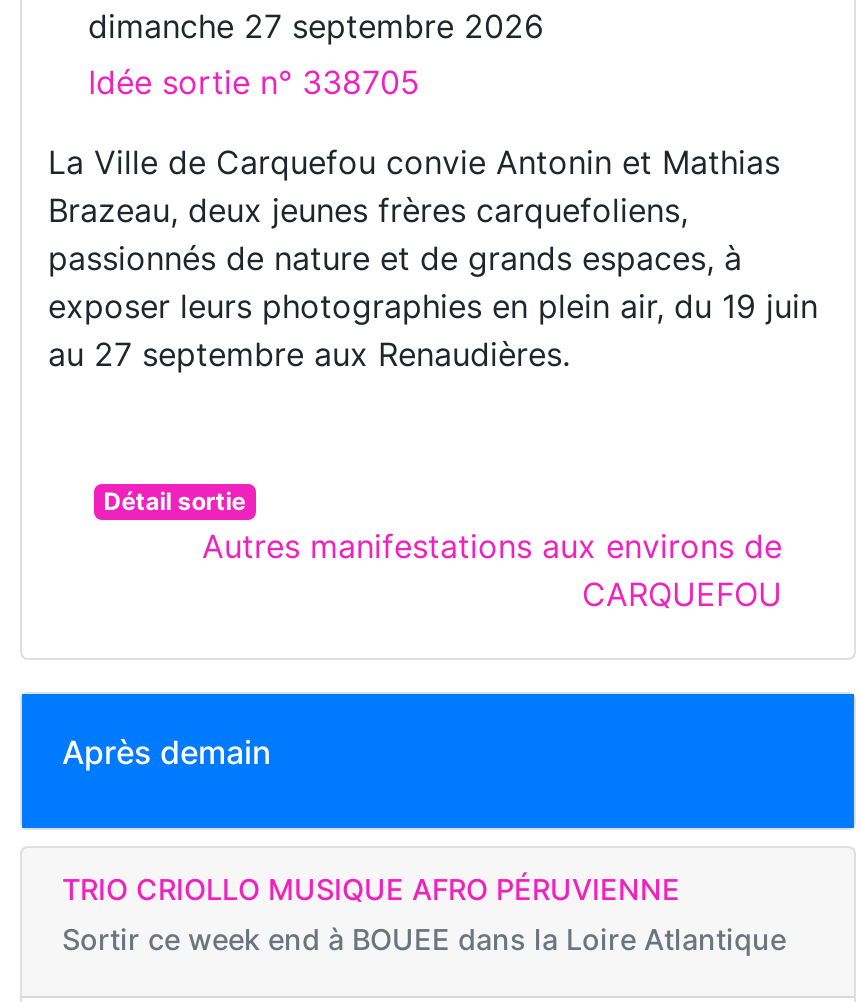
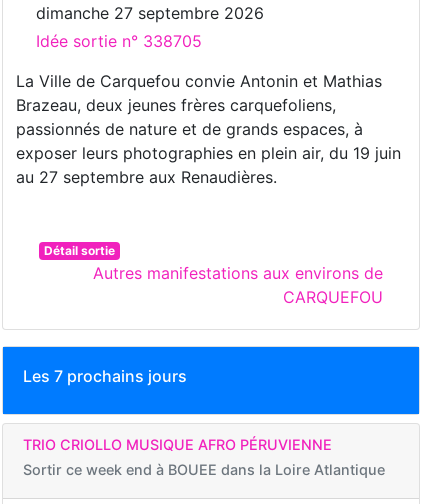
[62,732,272,772] Après demain -> [23,366,187,386] Les 7 prochains jours

